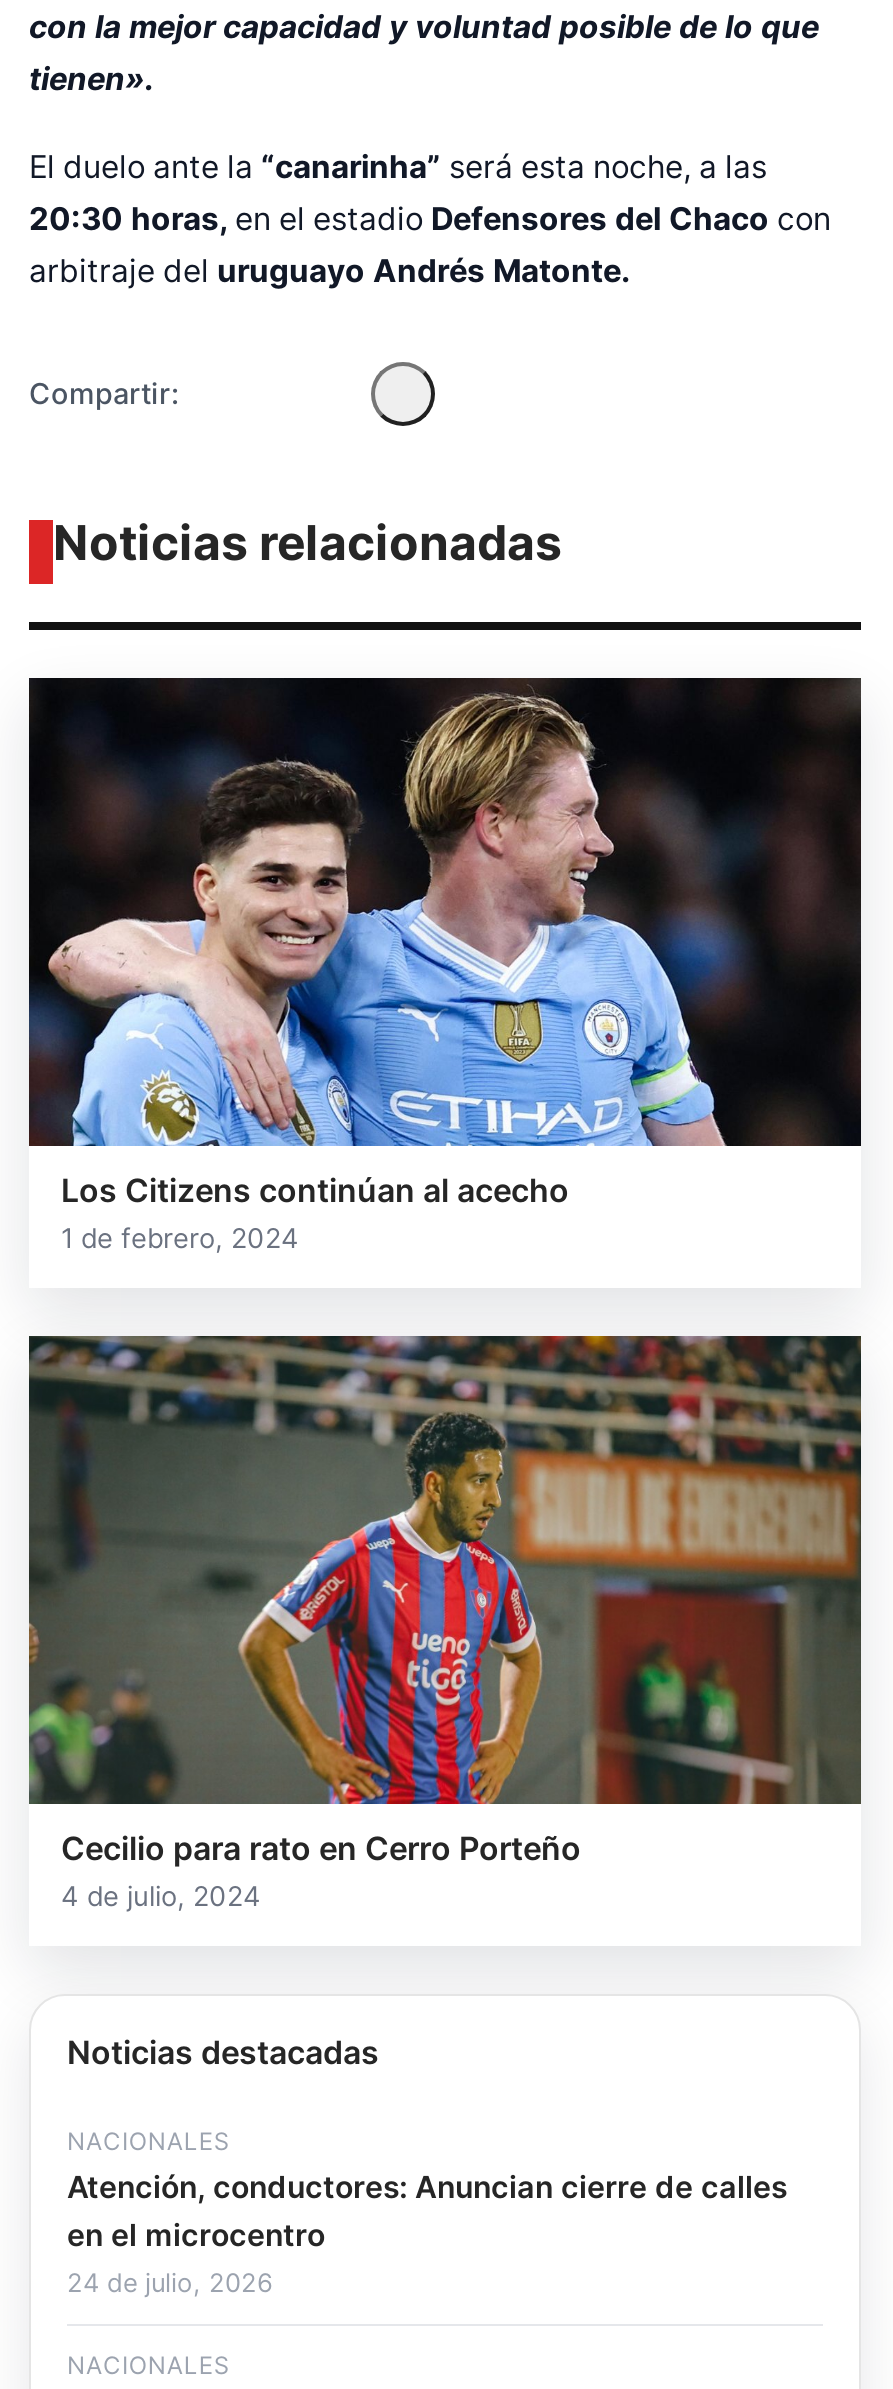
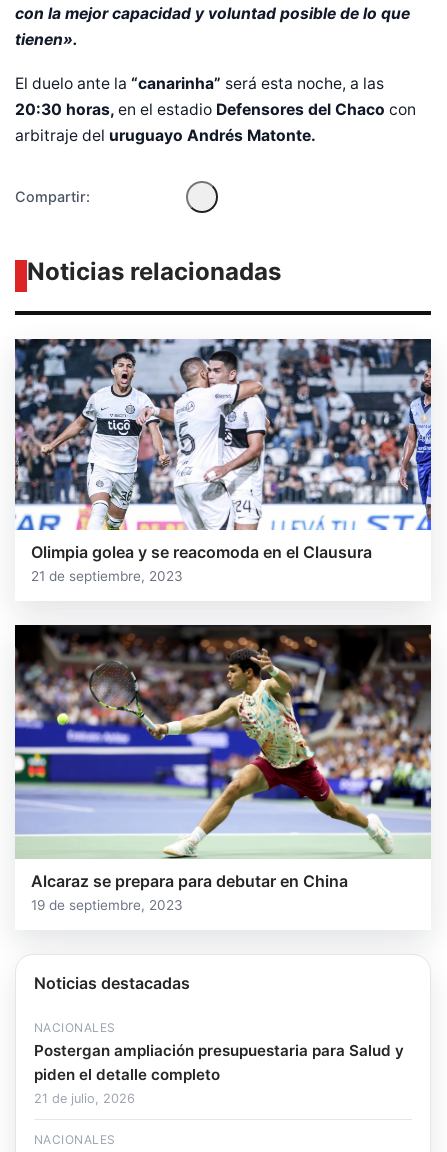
[27,676,863,1253] [image] | Los Citizens continúan al acecho | 1 de febrero, 2024 -> [14,338,432,584] [image] | Olimpia golea y se reacomoda en el Clausura | 21 de septiembre, 2023
[27,1334,863,1911] [image] | Cecilio para rato en Cerro Porteño | 4 de julio, 2024 -> [14,624,432,913] [image] | Alcaraz se prepara para debutar en China | 19 de septiembre, 2023
[67,2167,787,2297] Atención, conductores: Anuncian cierre de calles | en el microcentro | 24 de julio, 2026 -> [34,1041,404,1106] Postergan ampliación presupuestaria para Salud y | piden el detalle completo | 21 de julio, 2026

